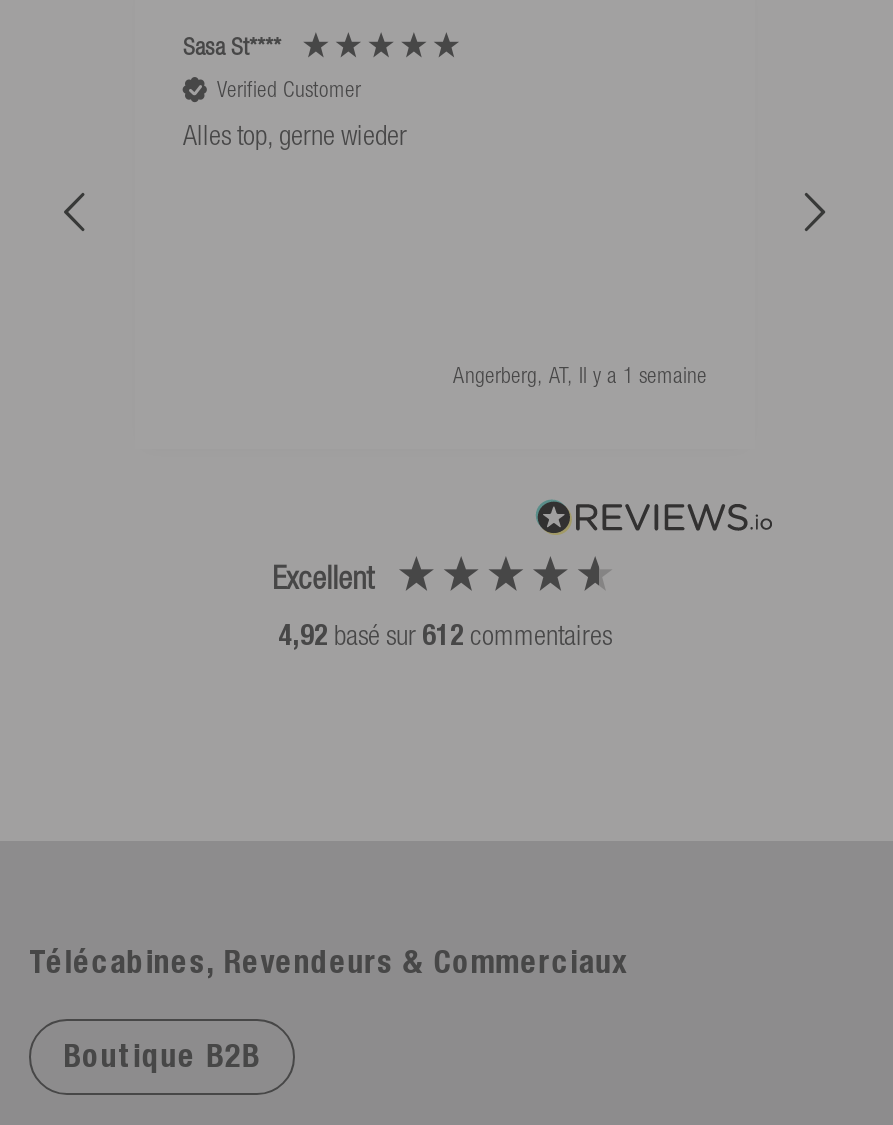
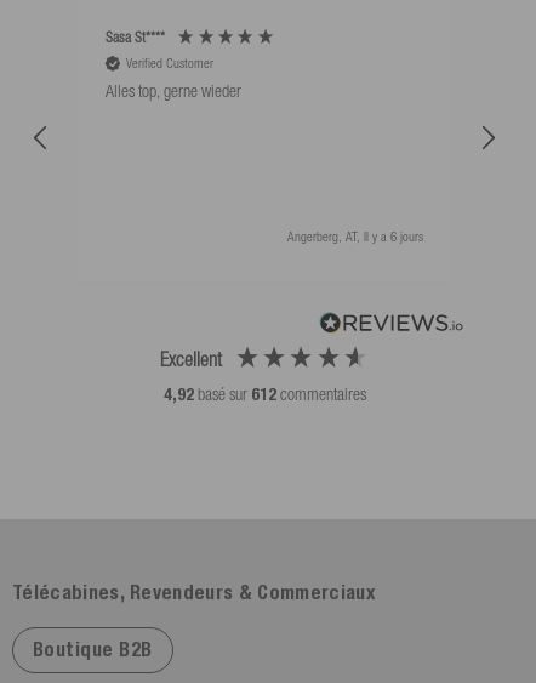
[453,363,707,387] Angerberg, AT, Il y a 1 semaine -> [287,229,423,244] Angerberg, AT, Il y a 6 jours

